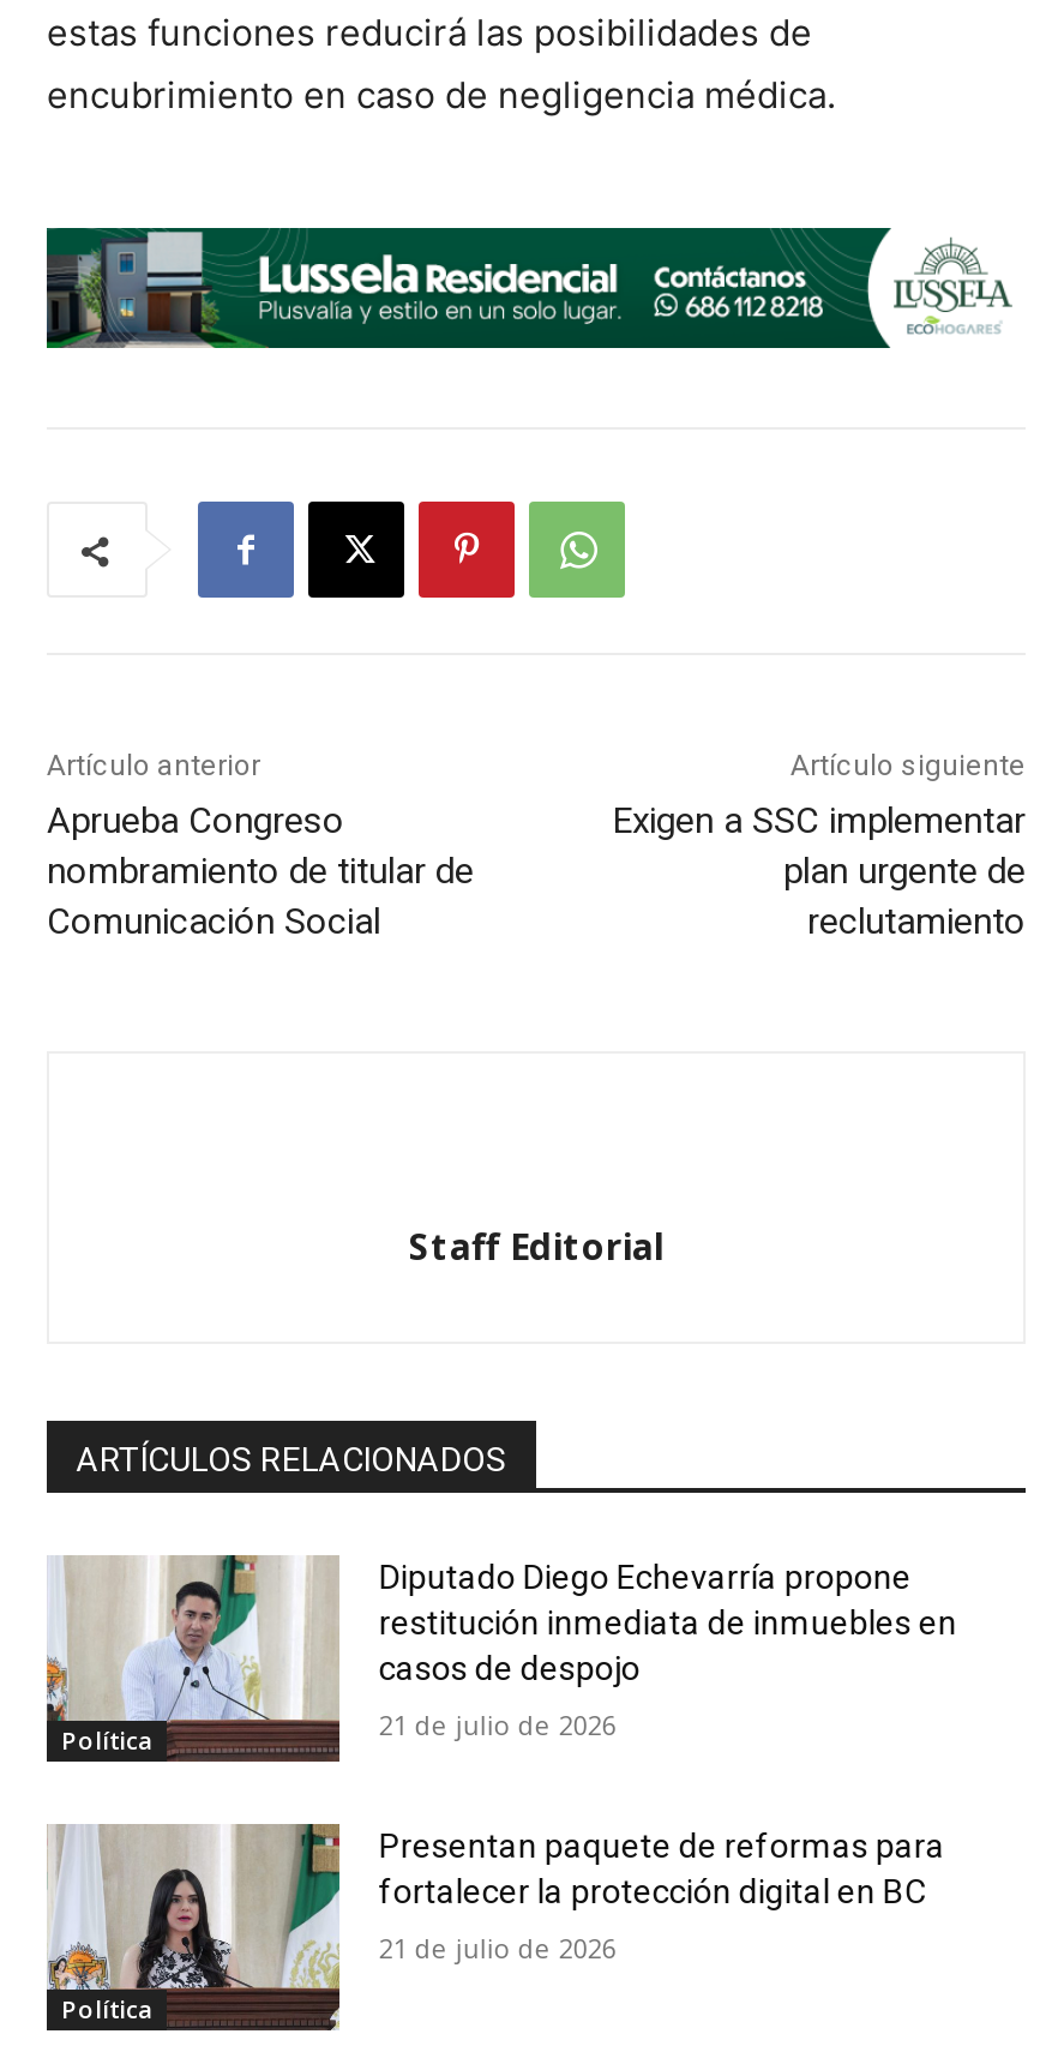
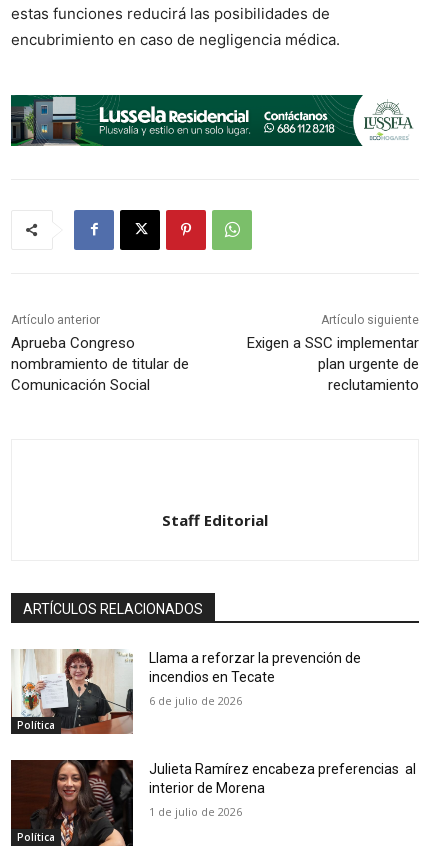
[47,1553,957,1762] [image] | Diputado Diego Echevarría propone | restitución inmediata de inmuebles en | casos de despojo -> [11,648,361,734] [image] | Llama a reforzar la prevención de | incendios en Tecate
[379,1708,616,1744] 21 de julio de 2026 -> [149,692,242,707] 6 de julio de 2026
[47,1822,945,2033] [image] | Presentan paquete de reformas para | fortalecer la protección digital en BC -> [10,759,416,847] [image] | Julieta Ramírez encabeza preferencias al | interior de Morena
[379,1930,616,1966] 21 de julio de 2026 -> [149,804,242,819] 1 de julio de 2026

